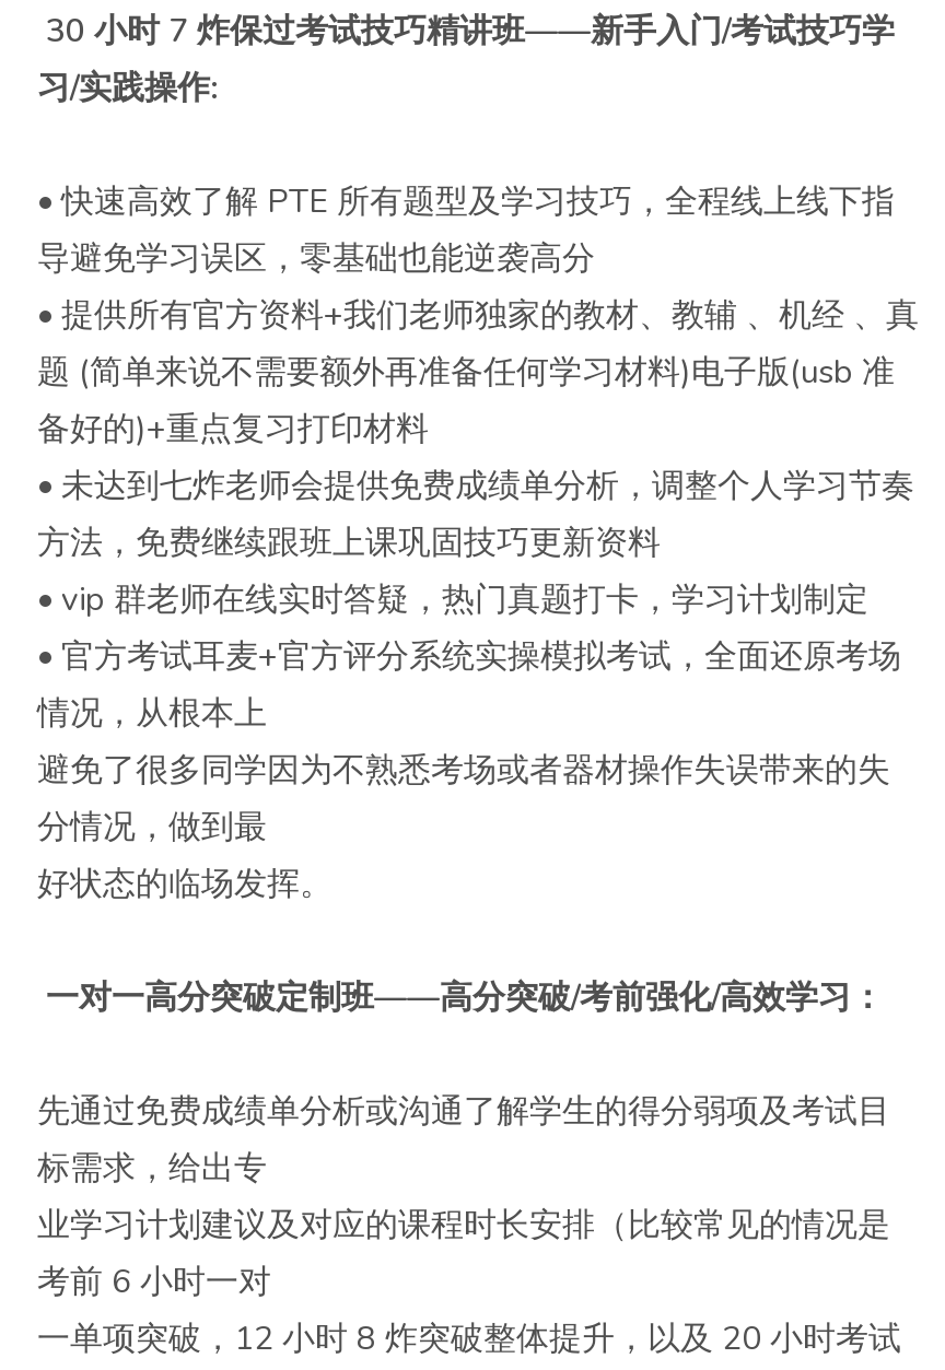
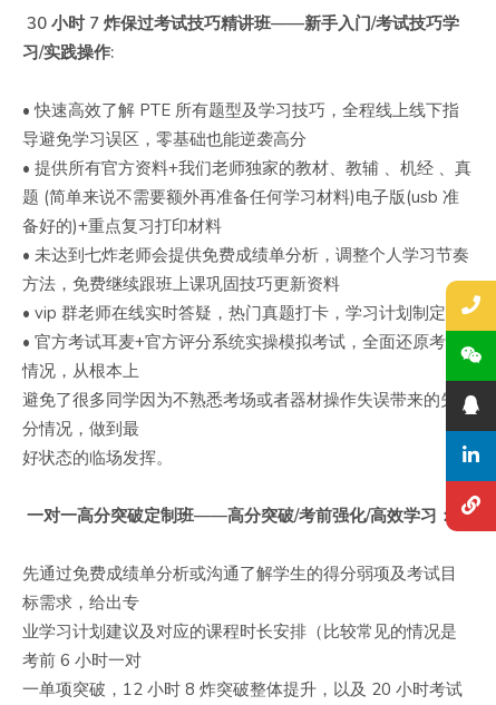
none -> [445,280,493,532] [image]

